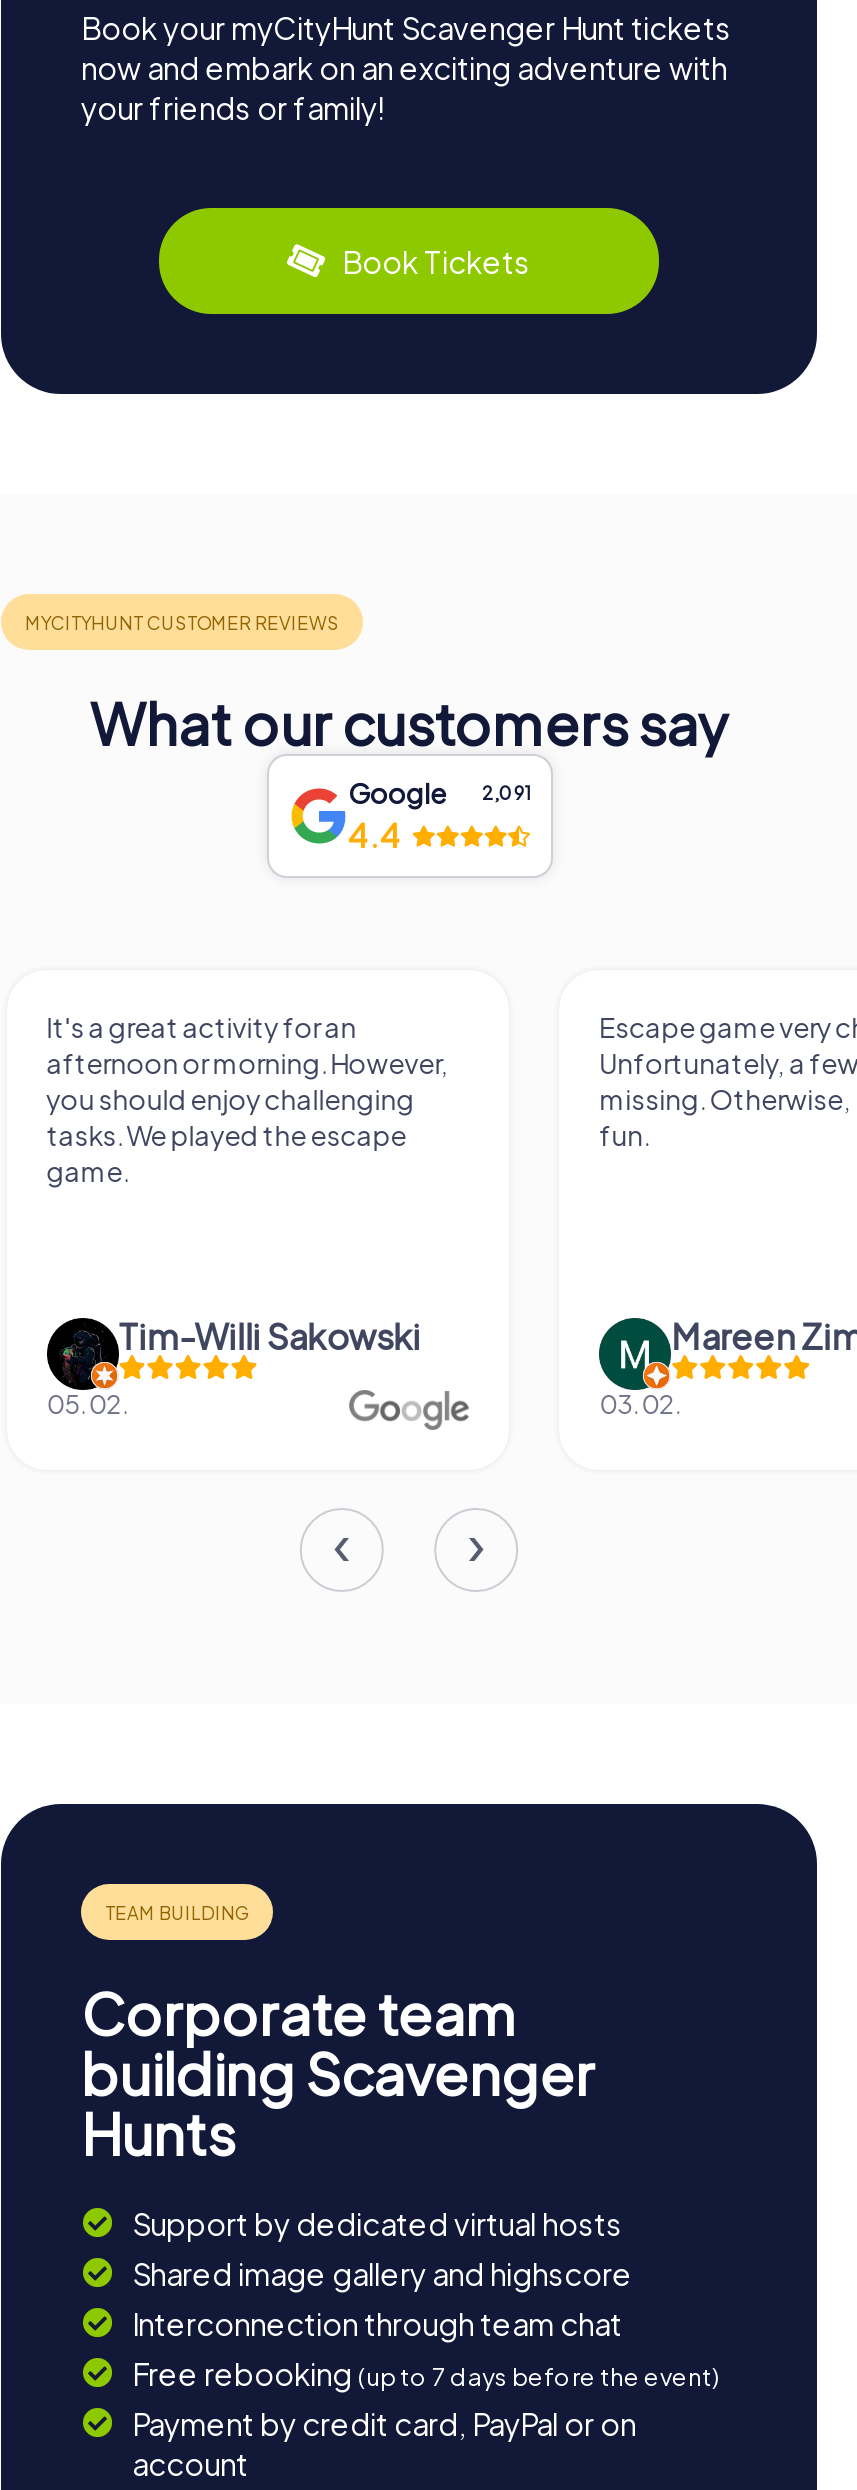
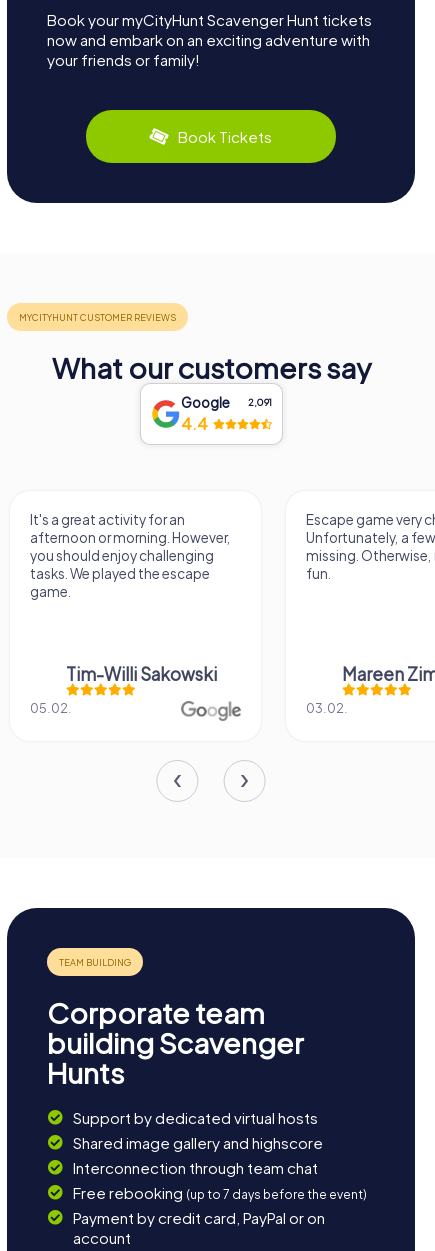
[45,1316,119,1384] [image] -> none
[597,1316,671,1384] [image] -> none

